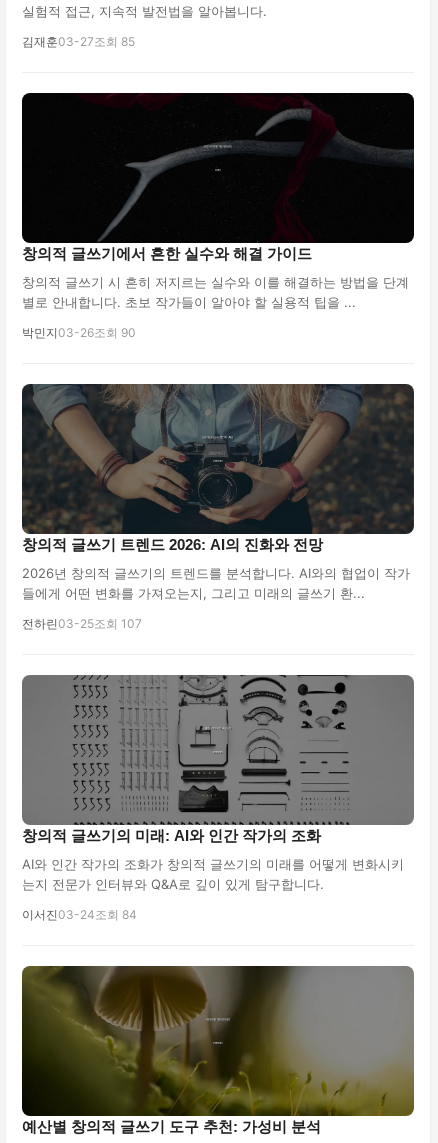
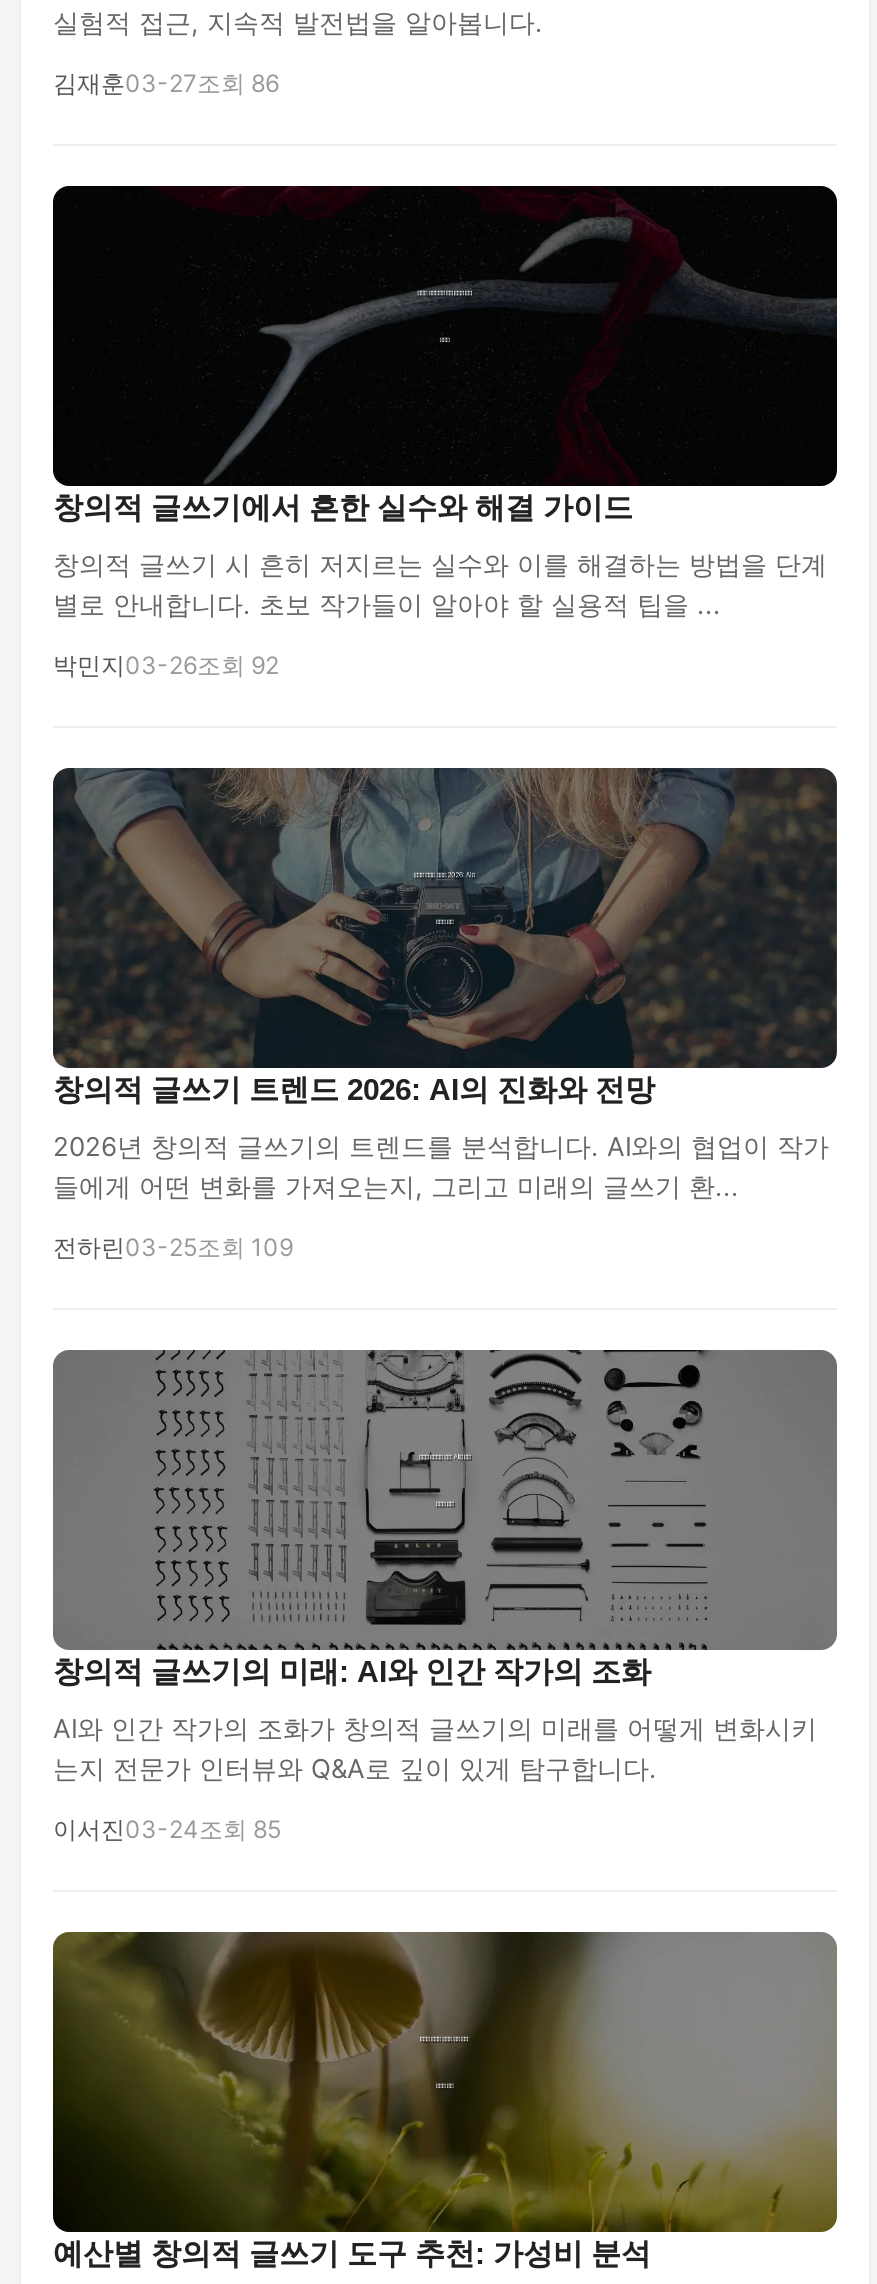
[22,34,135,49] 김재훈03-27조회 85 -> [53,68,279,98] 김재훈03-27조회 86
[22,325,136,340] 박민지 03-26조회 90 -> [53,650,279,680] 박민지 03-26조회 92
[22,616,142,631] 전하린 03-25조회 107 -> [53,1232,293,1262] 전하린 03-25조회 109
[22,907,137,922] 이서진 03-24조회 84 -> [53,1814,281,1844] 이서진 03-24조회 85

